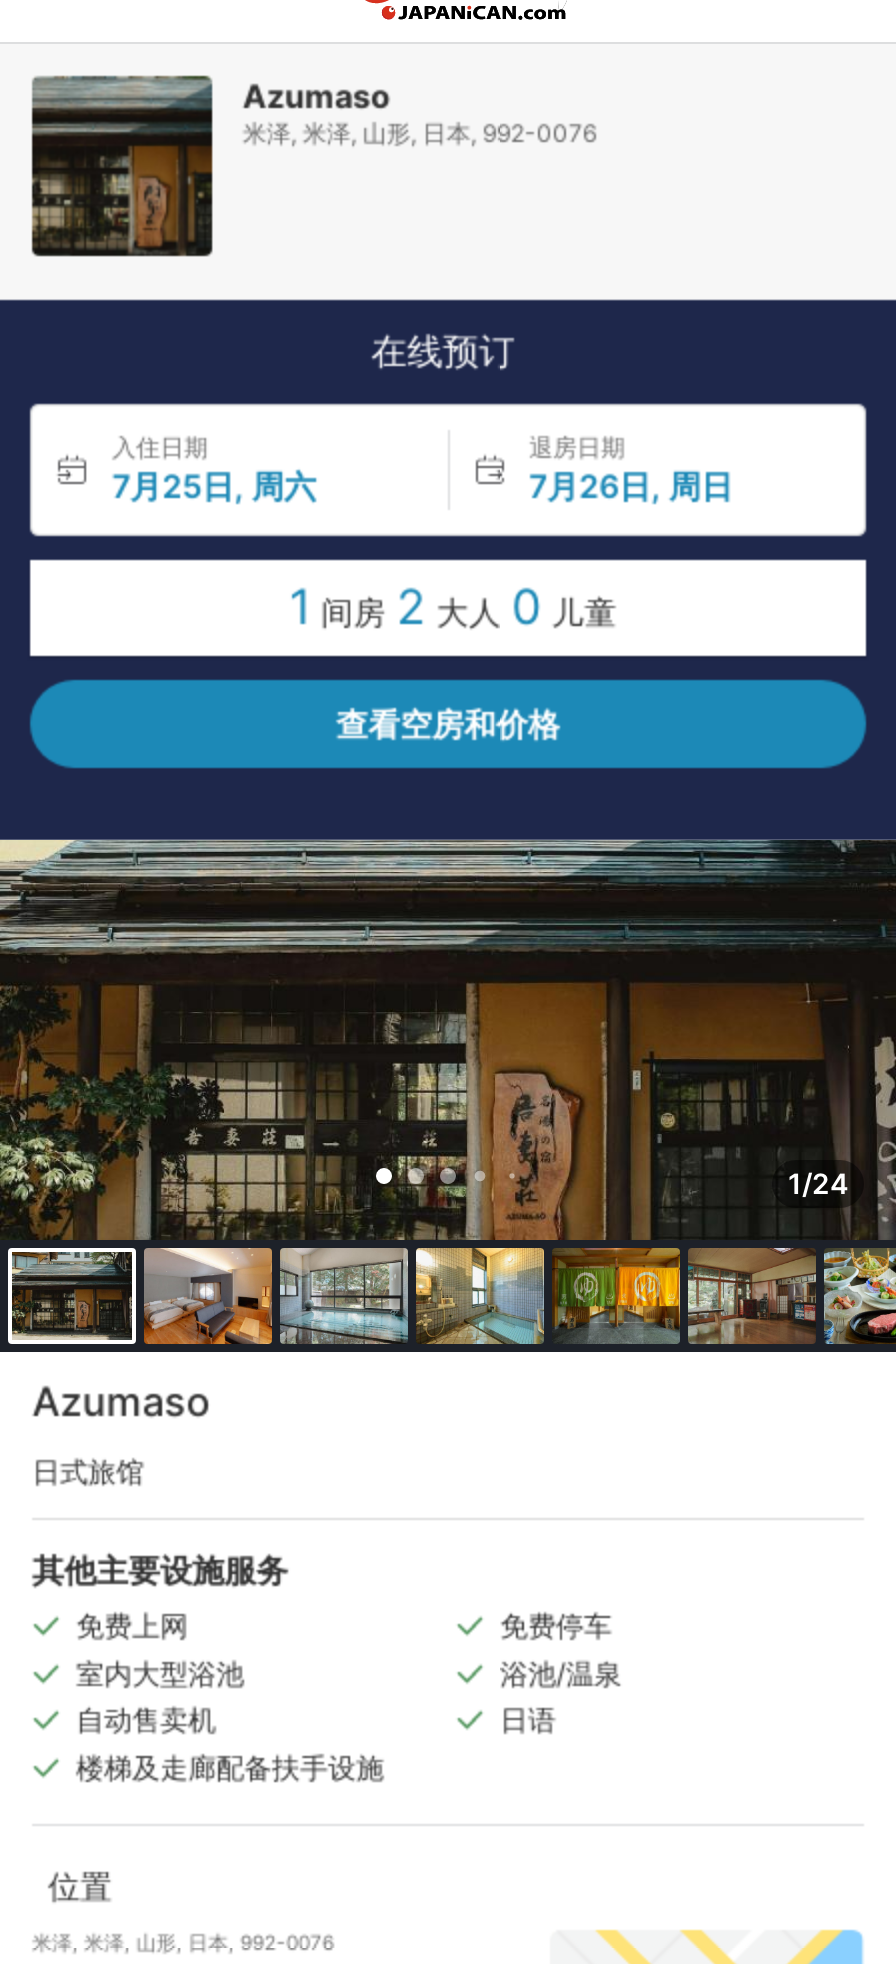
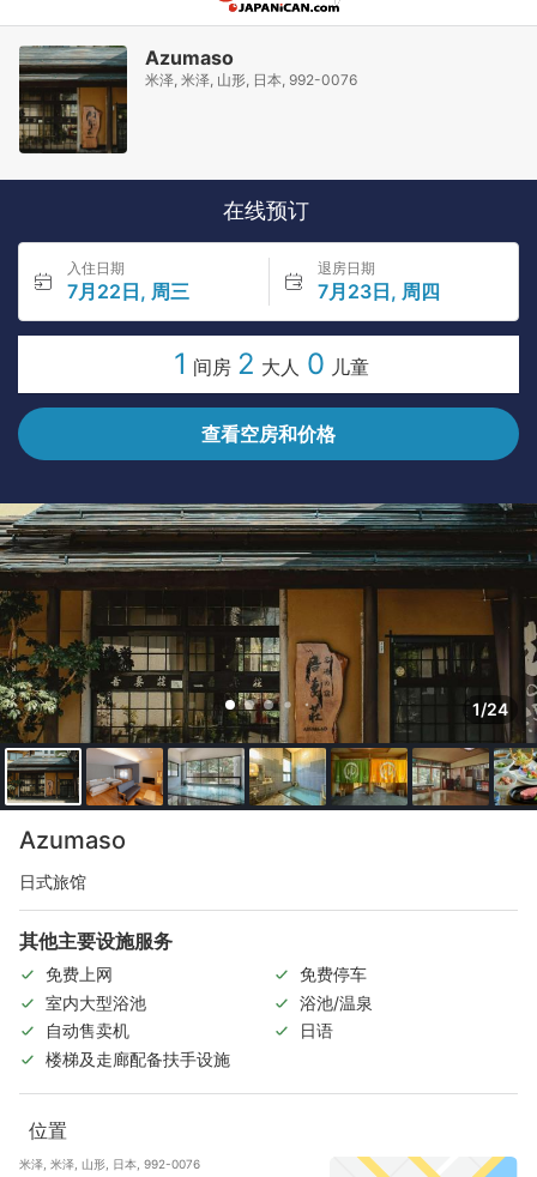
[112,466,316,506] 7月25日, 周六 -> [67,279,189,303] 7月22日, 周三
[529,466,733,506] 7月26日, 周日 -> [317,279,439,303] 7月23日, 周四

